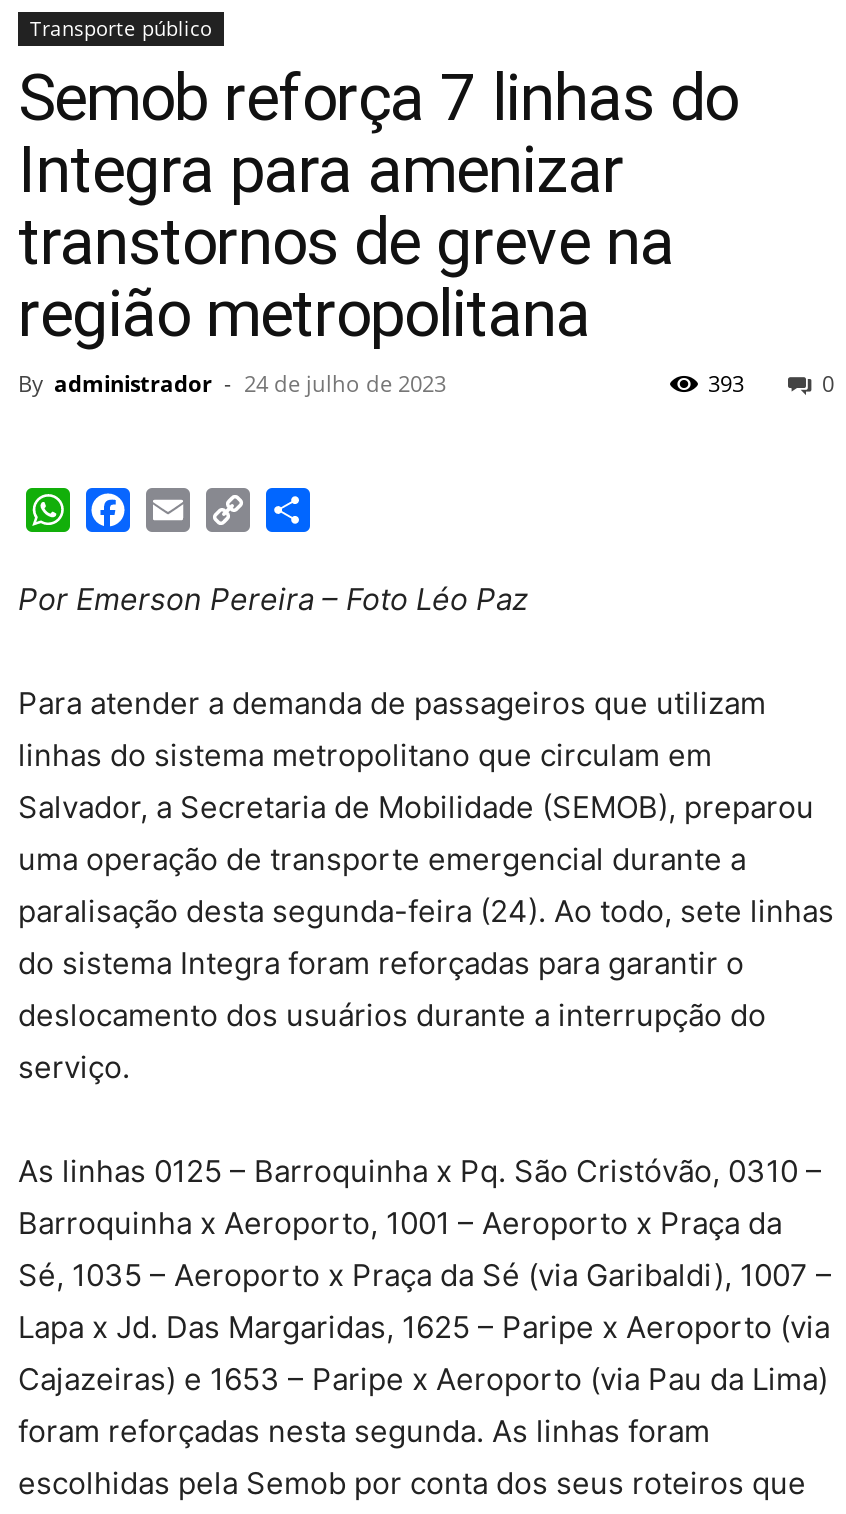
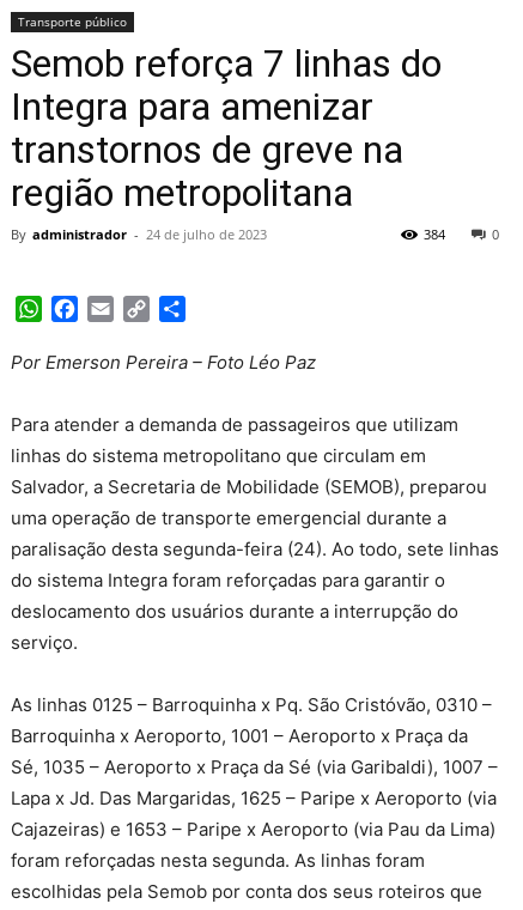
[708,369,744,399] 393 -> [424,225,445,242] 384

